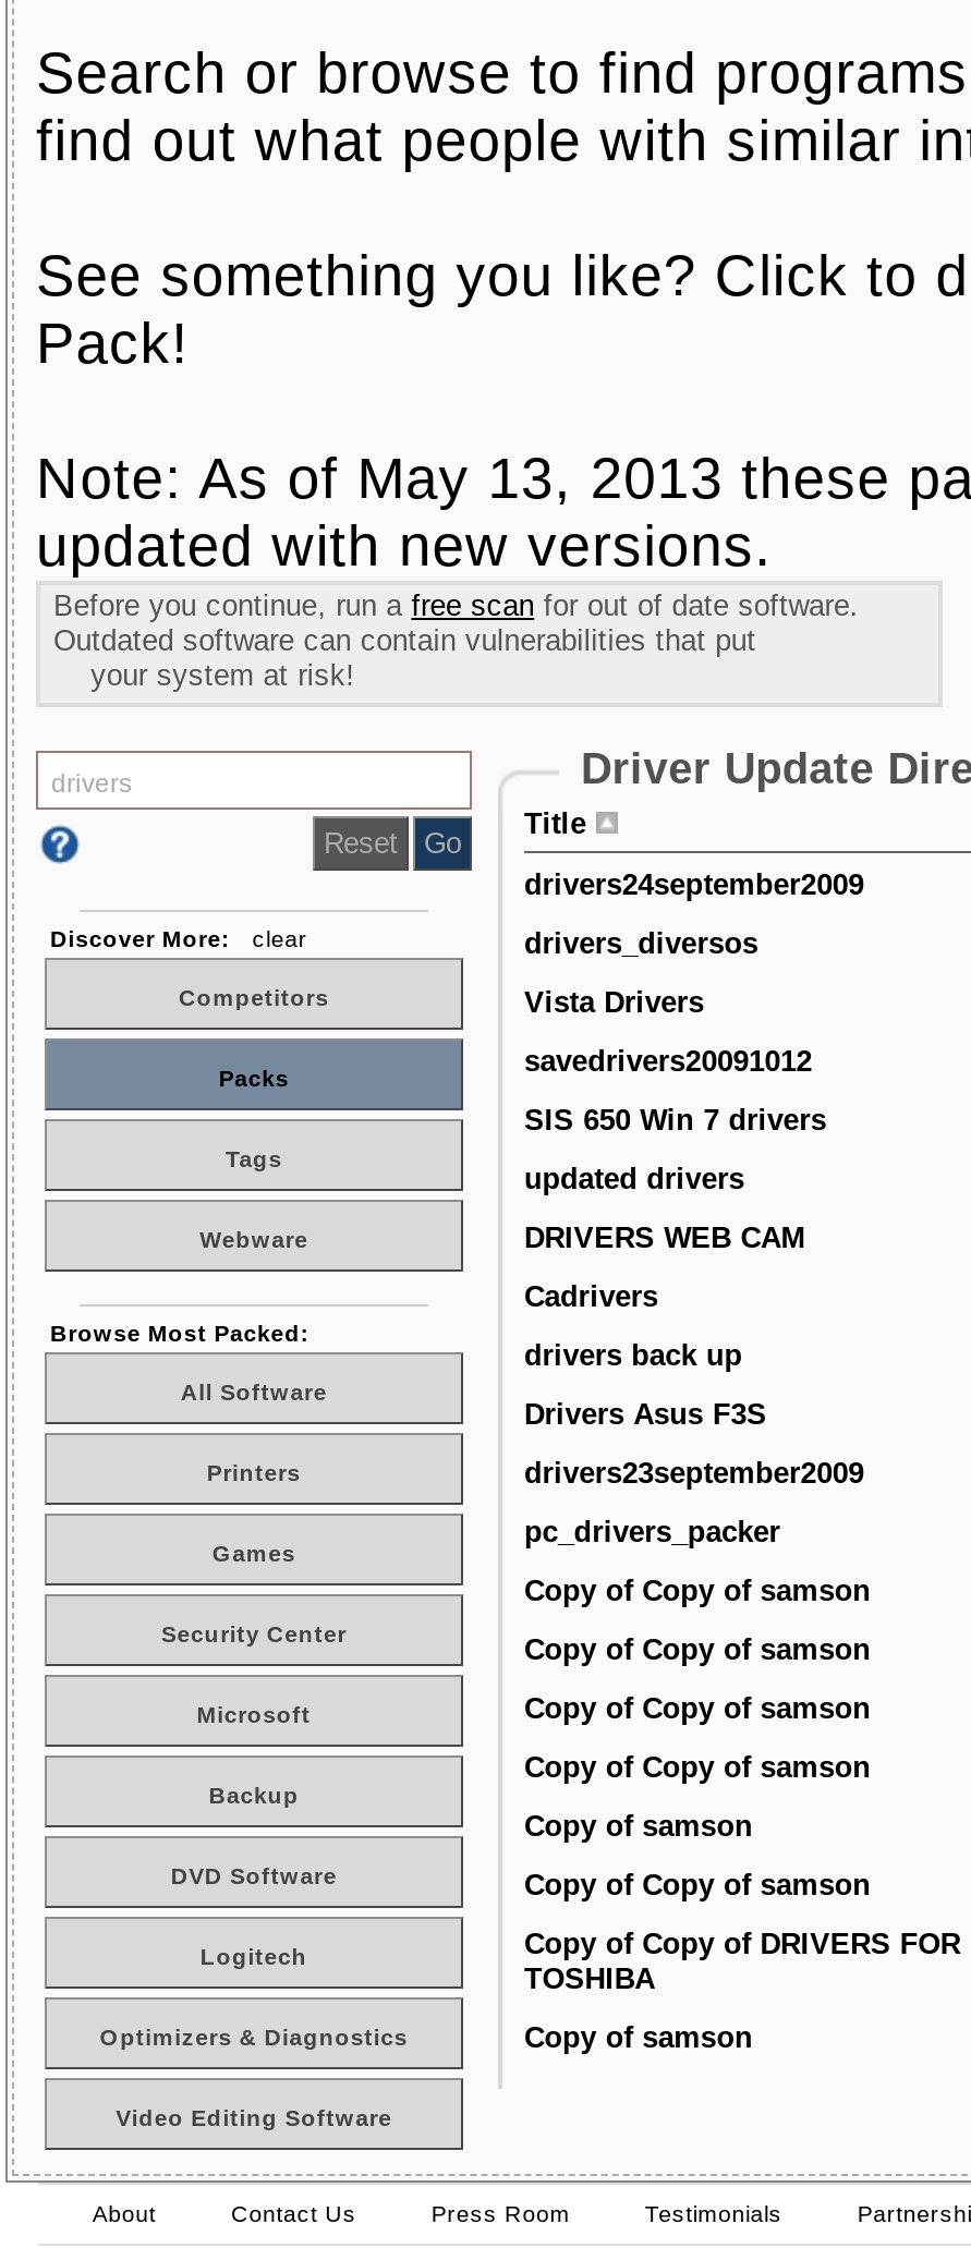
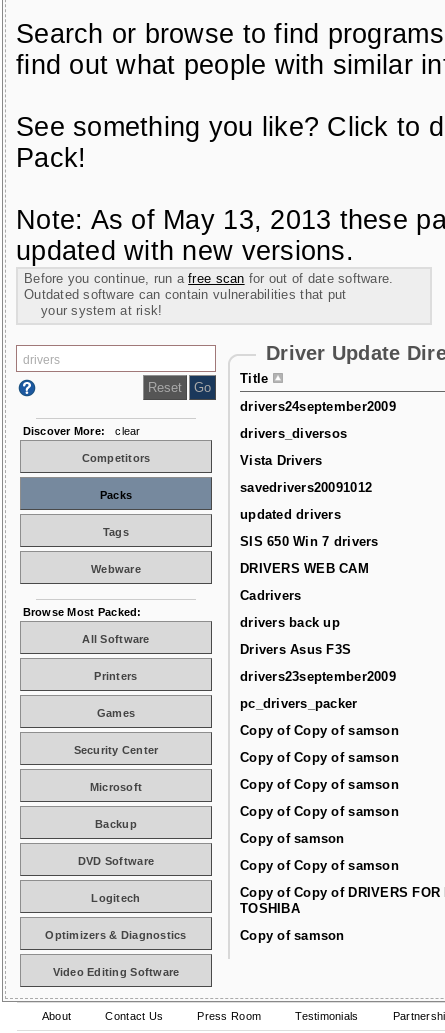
moved [524,1104,826,1137] -> [240,534,379,549]: SIS 650 Win 7 drivers
moved [524,1163,744,1195] -> [240,507,341,522]: updated drivers

